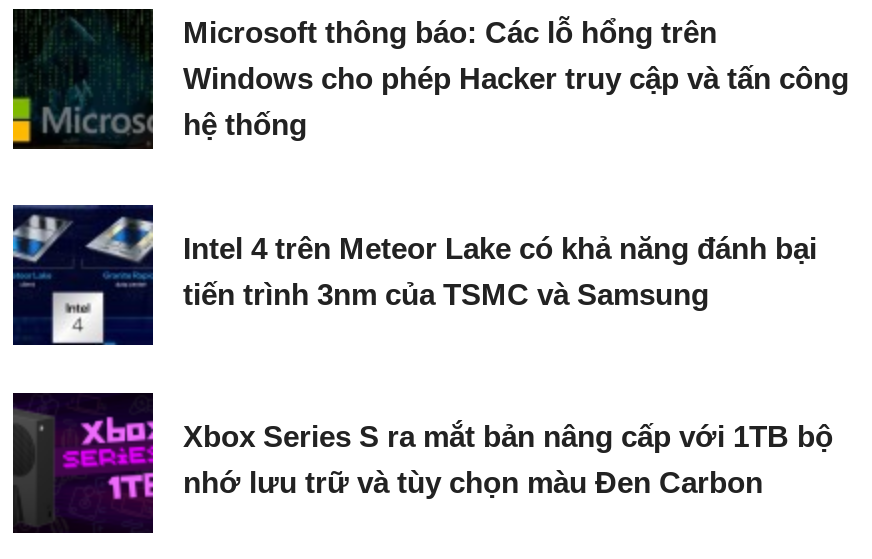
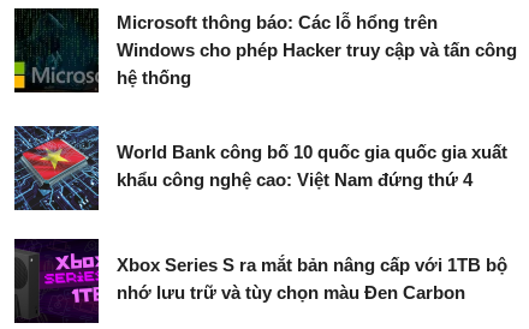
[11,203,817,345] [image] | Intel 4 trên Meteor Lake có khả năng đánh bại | tiến trình 3nm của TSMC và Samsung -> [13,125,507,210] [image] | World Bank công bố 10 quốc gia quốc gia xuất | khẩu công nghệ cao: Việt Nam đứng thứ 4

